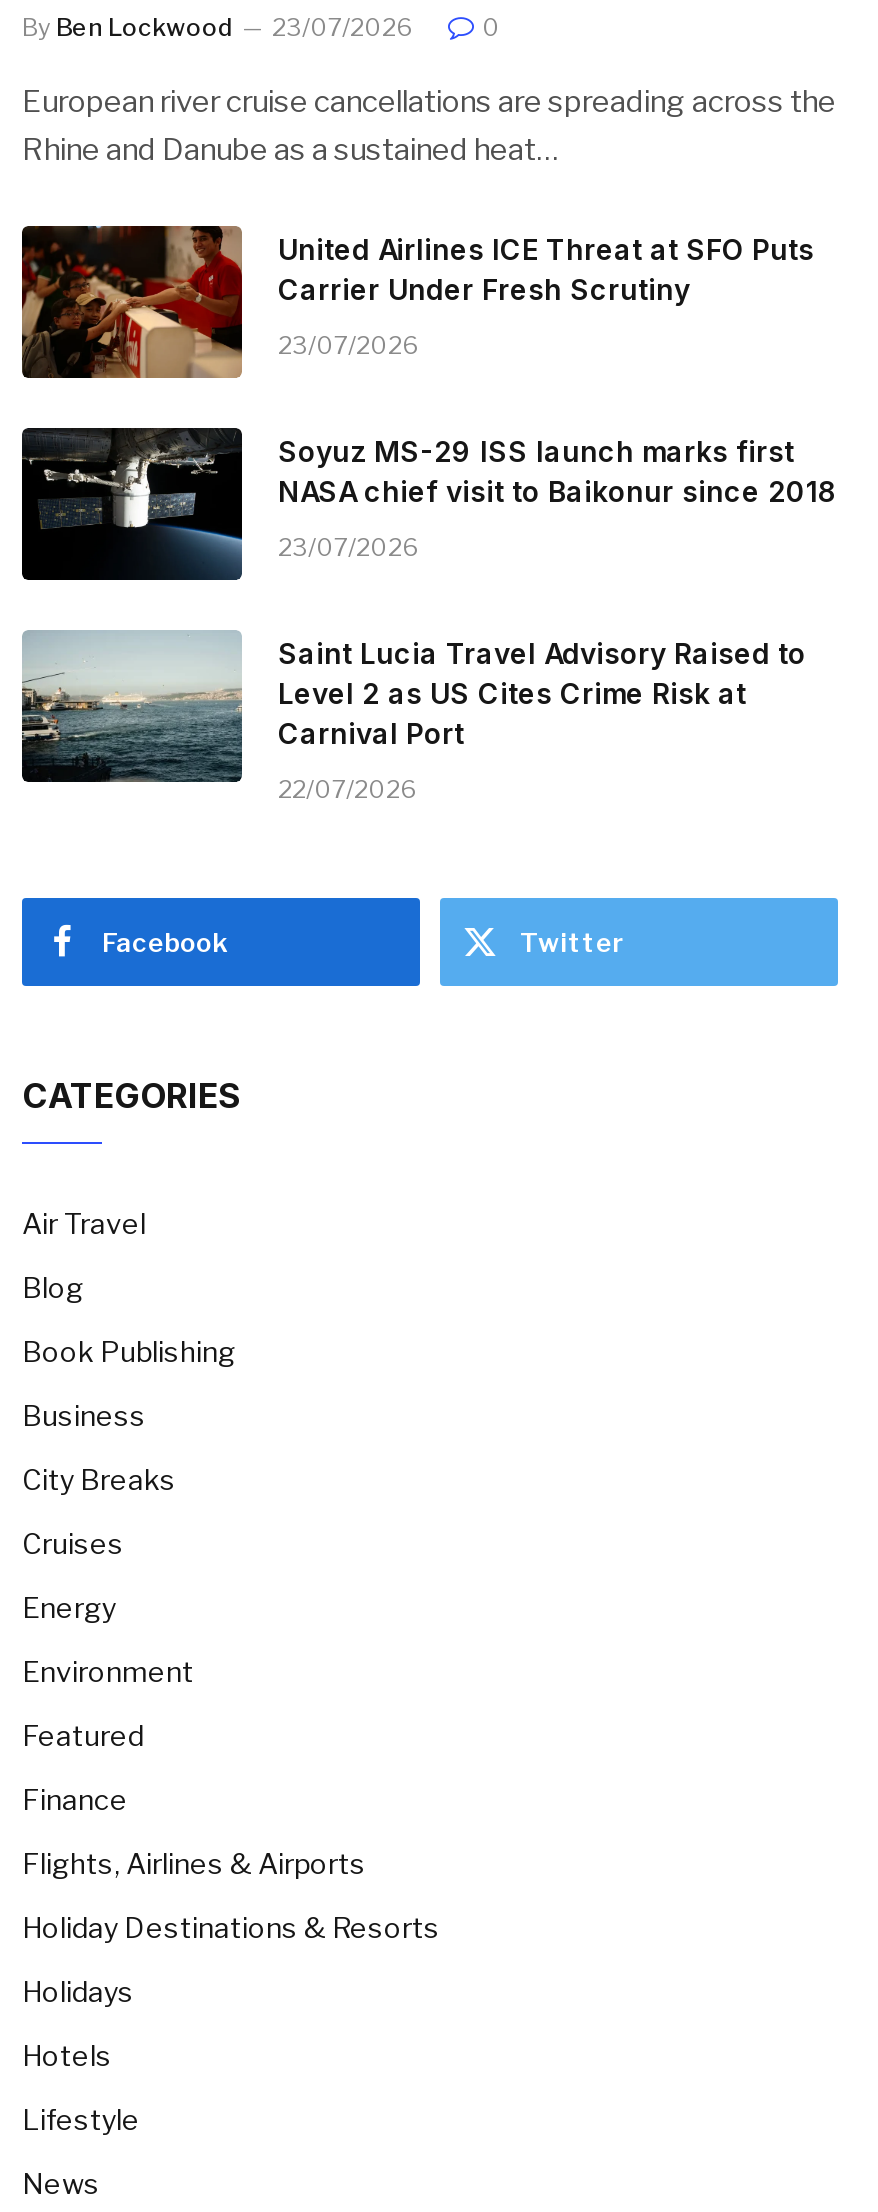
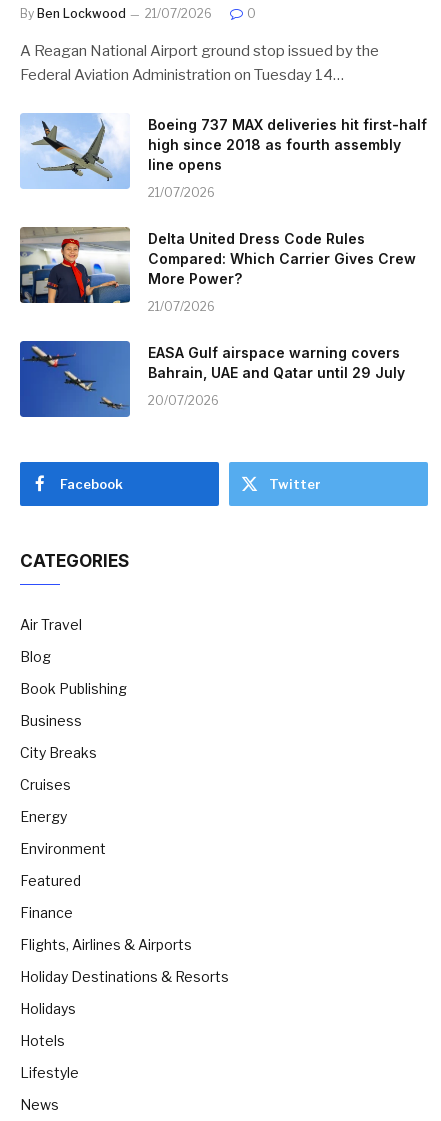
[22,11,412,41] By Ben Lockwood 23/07/2026 -> [20,5,212,20] By Ben Lockwood 21/07/2026
[22,83,836,167] European river cruise cancellations are spreading across the | Rhine and Danube as a sustained heat… -> [20,41,379,83] A Reagan National Airport ground stop issued by the | Federal Aviation Administration on Tuesday 14…
[20,224,814,380] [image] | United Airlines ICE Threat at SFO Puts | Carrier Under Fresh Scrutiny -> [20,113,427,189] [image] | Boeing 737 MAX deliveries hit first-half | high since 2018 as fourth assembly | line opens
[278,329,418,359] 23/07/2026 -> [148,184,215,199] 21/07/2026
[20,426,838,582] [image] | Soyuz MS-29 ISS launch marks first | NASA chief visit to Baikonur since 2018 -> [19,226,416,304] [image] | Delta United Dress Code Rules | Compared: Which Carrier Gives Crew | More Power?
[278,531,418,561] 23/07/2026 -> [148,298,215,313] 21/07/2026
[20,630,806,808] [image] | Saint Lucia Travel Advisory Raised to | Level 2 as US Cites Crime Risk at | Carnival Port -> [19,328,405,418] [image] | EASA Gulf airspace warning covers | Bahrain, UAE and Qatar until 29 July
[278,773,416,803] 22/07/2026 -> [148,392,219,407] 20/07/2026

